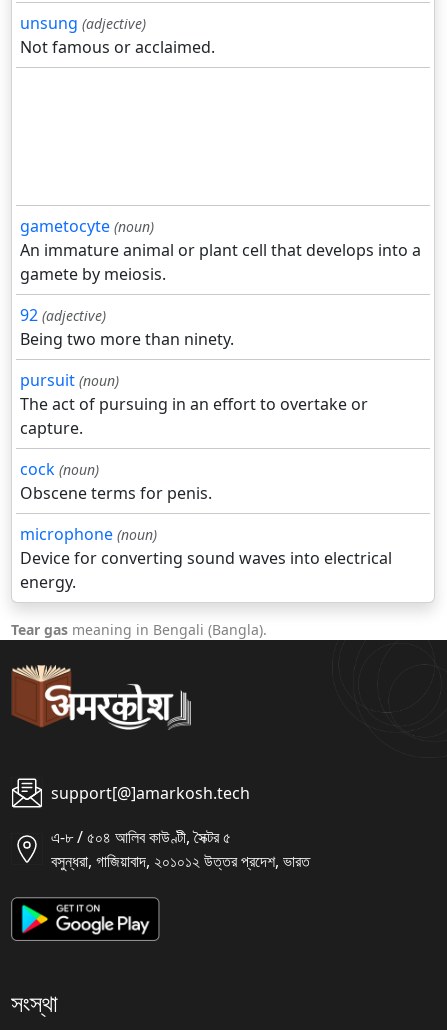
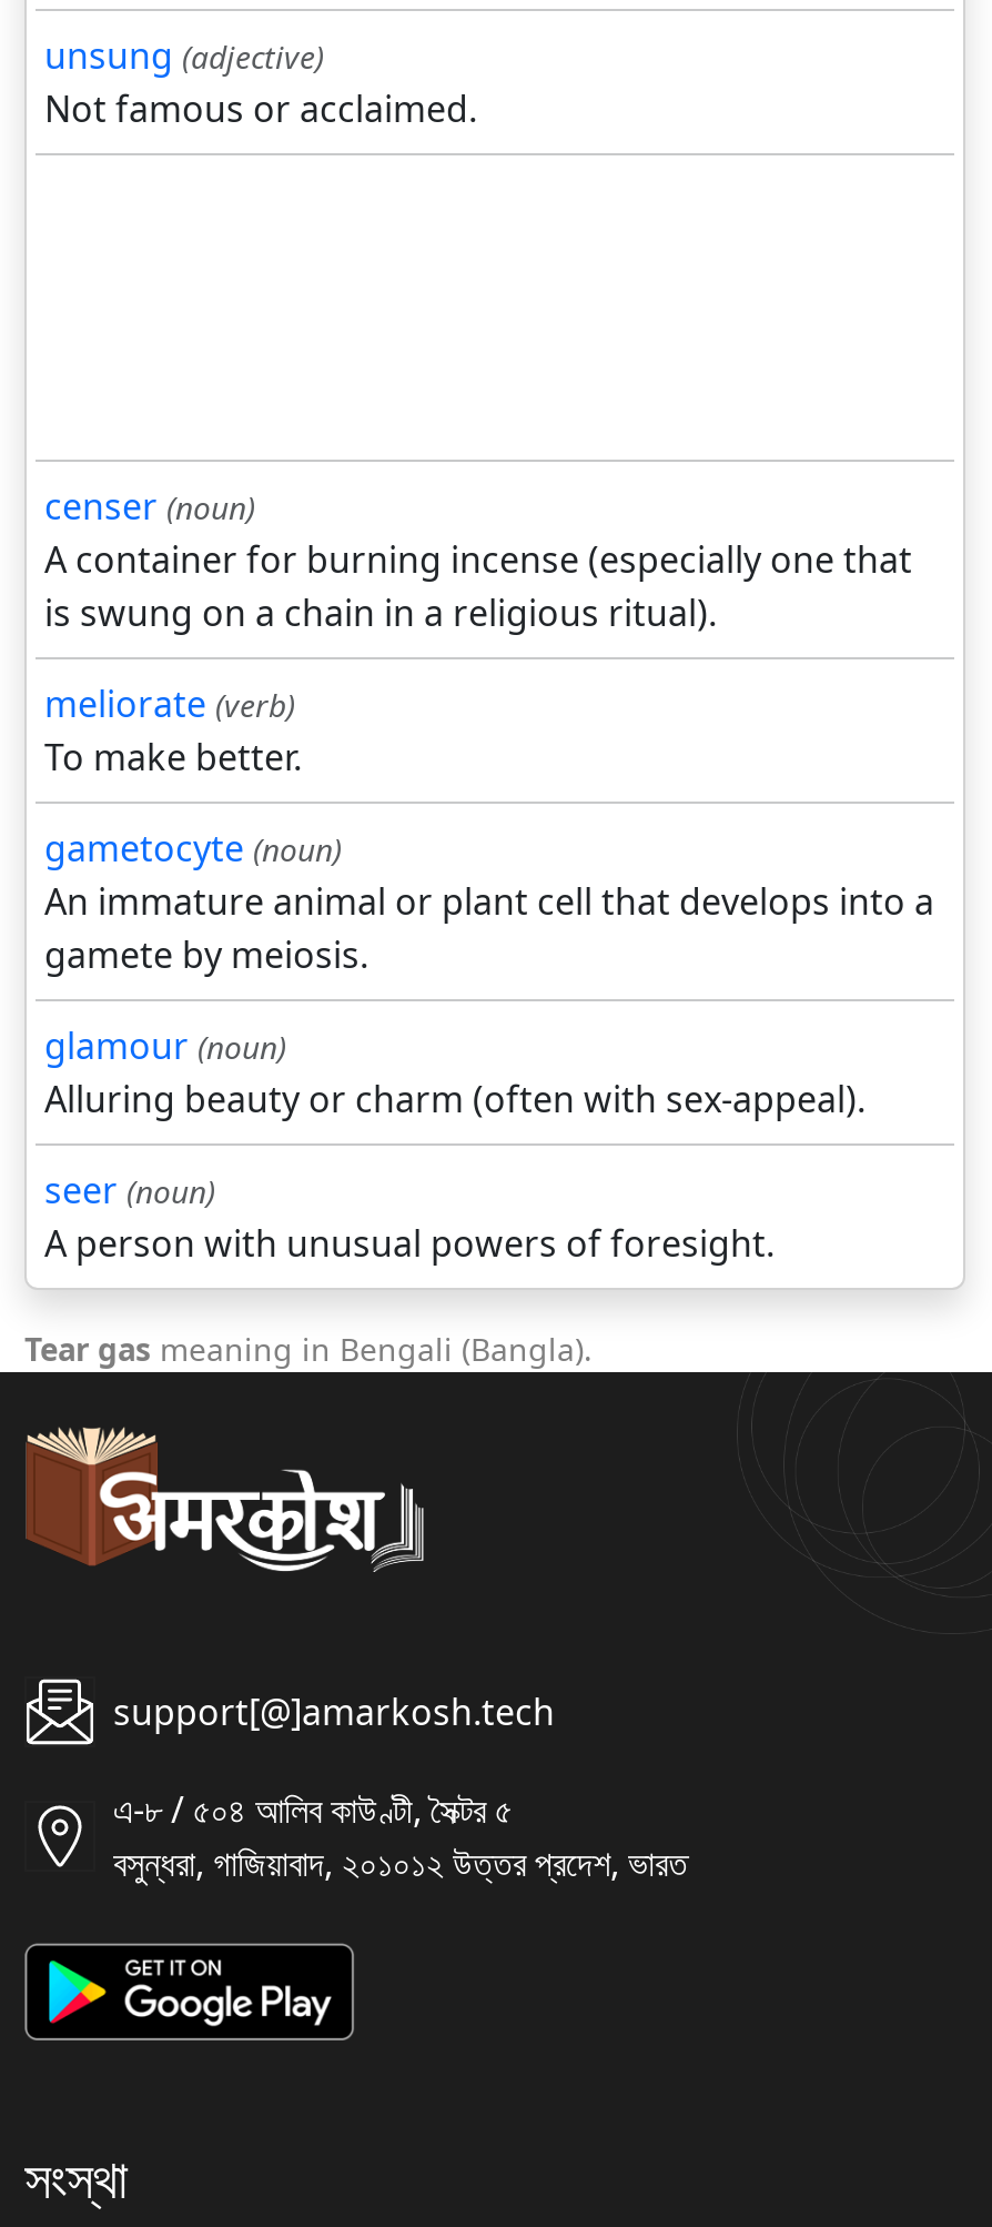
none -> [44,482,912,782] censer (noun) | A container for burning incense (especially one that | is swung on a chain in a religious ritual). | meliorate (verb) | To make better.
moved [20,215,421,285] -> [44,824,934,980]: gametocyte (noun) | An immature animal or plant cell that develops into a | gamete by meiosis.
[20,304,392,593] 92 (adjective) | Being two more than ninety. | pursuit (noun) | The act of pursuing in an effort to overtake or | capture. | cock (noun) | Obscene terms for penis. | microphone (noun) | Device for converting sound waves into electrical | energy. -> [44,1022,866,1268] glamour (noun) | Alluring beauty or charm (often with sex-appeal). | seer (noun) | A person with unusual powers of foresight.

